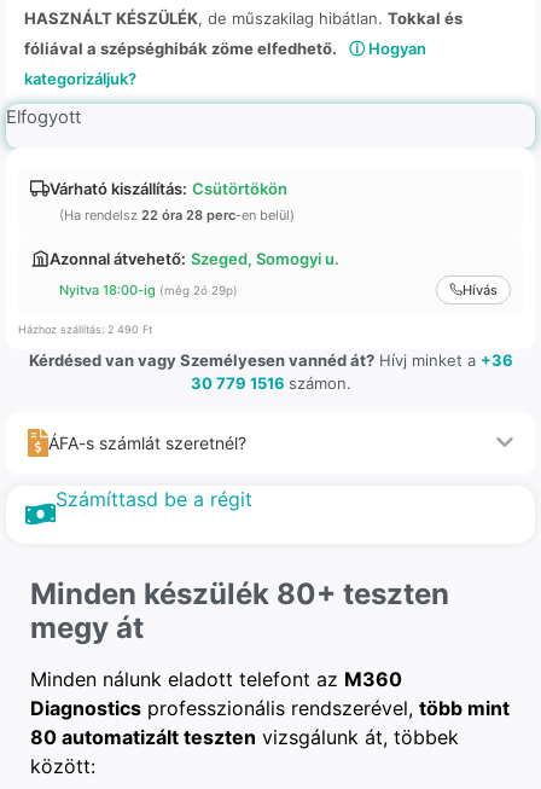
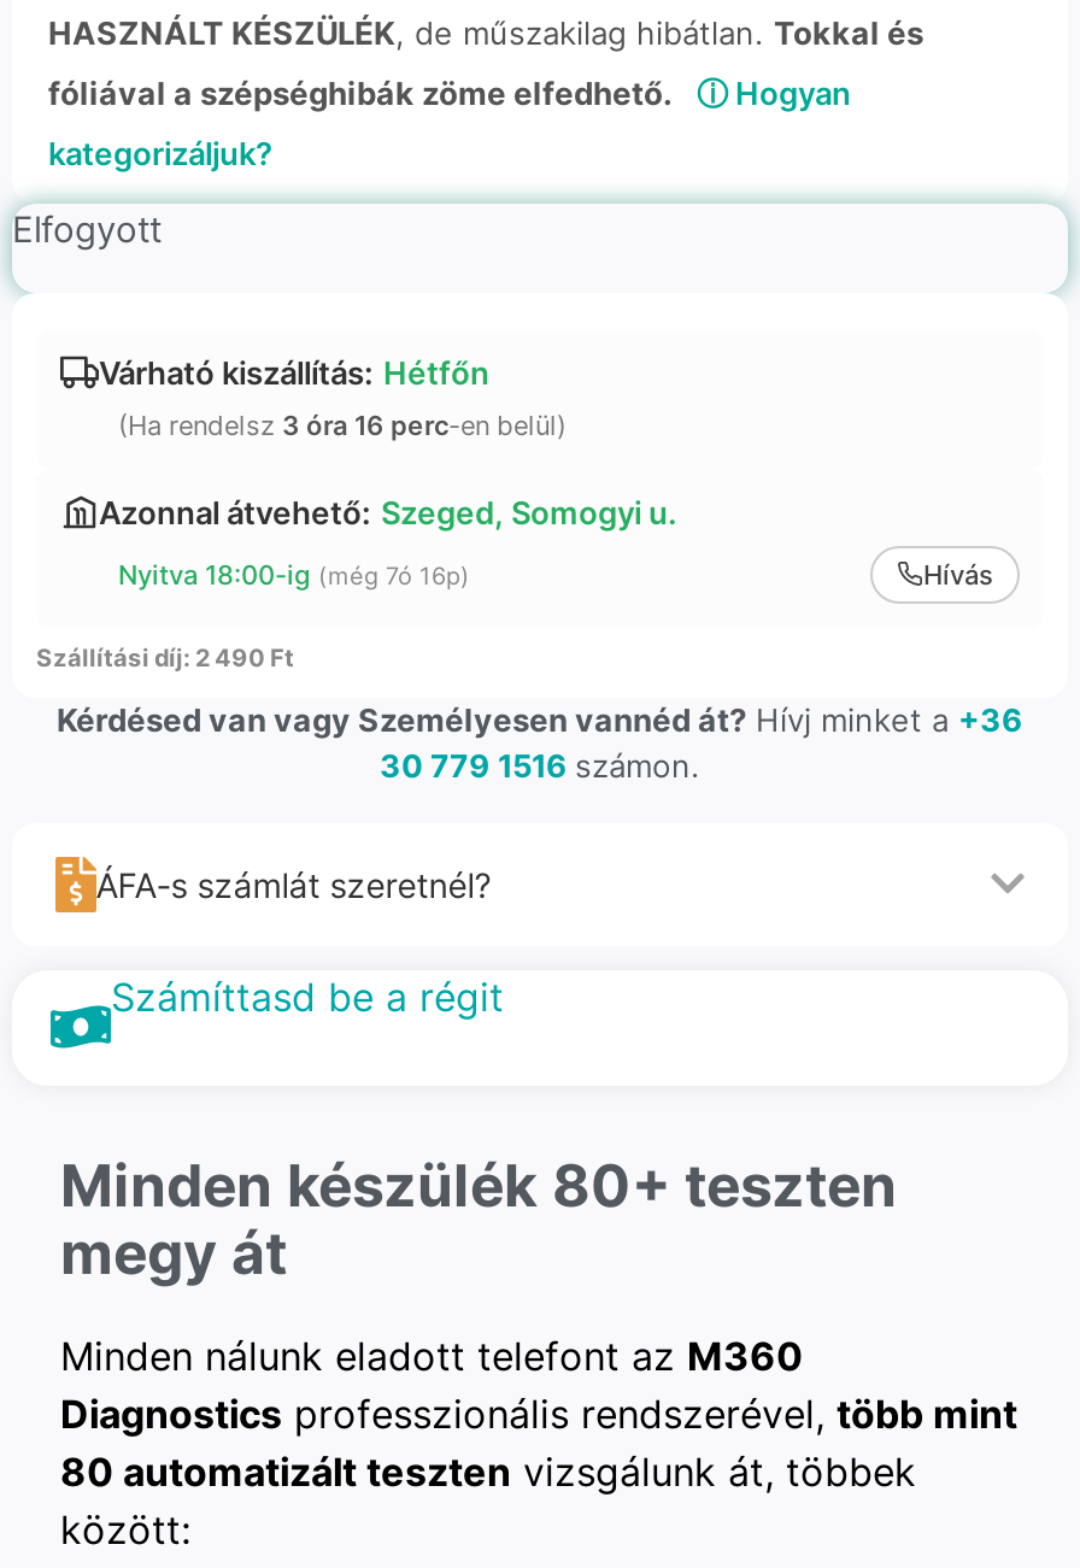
[50,179,287,198] Várható kiszállítás: Csütörtökön -> [99,353,489,391] Várható kiszállítás: Hétfőn
[59,206,295,223] (Ha rendelsz 22 óra 28 perc-en belül) -> [118,408,567,442] (Ha rendelsz 3 óra 16 perc-en belül)
[59,281,238,298] Nyitva 18:00-ig (még 2ó 29p) -> [118,558,470,591] Nyitva 18:00-ig (még 7ó 16p)
[18,322,152,336] Házhoz szállítás: 2 490 Ft -> [36,642,294,671] Szállítási díj: 2 490 Ft

